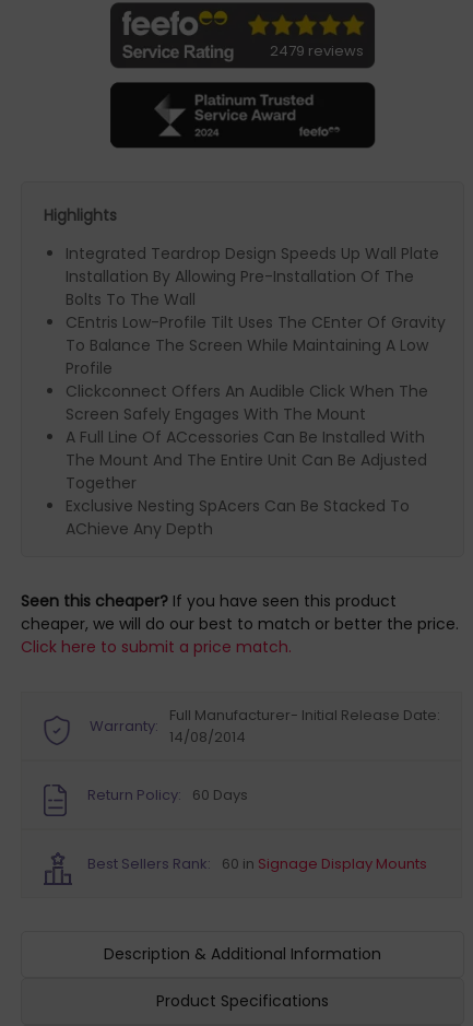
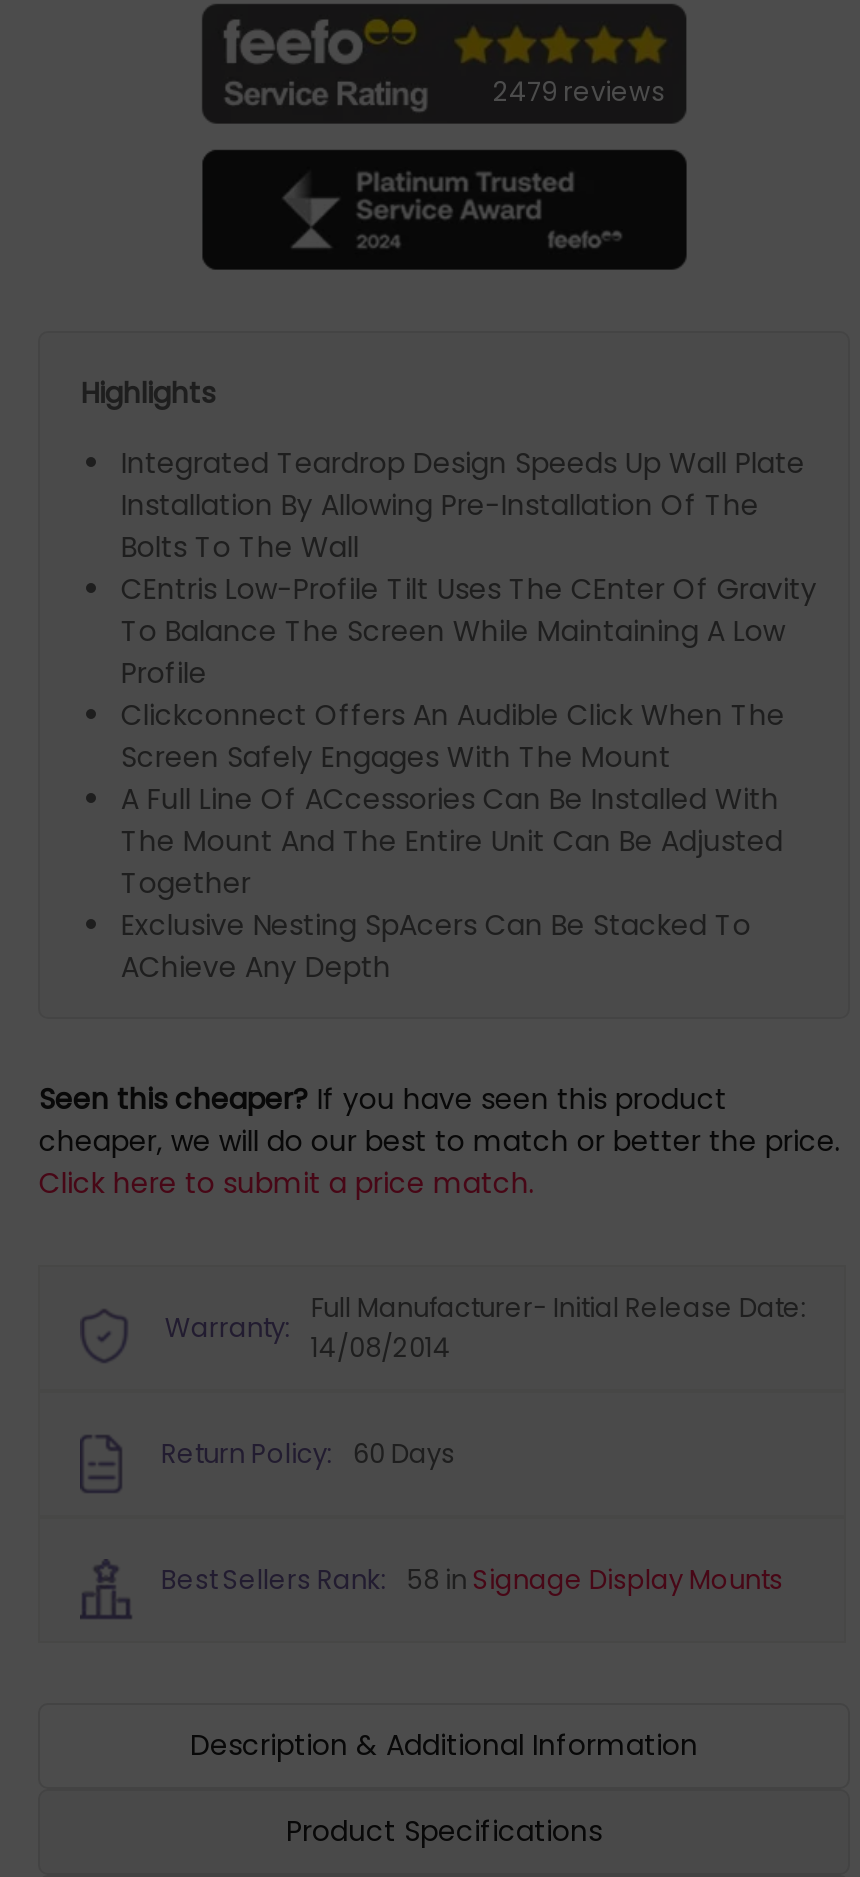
[88,853,428,874] Best Sellers Rank: 60 in Signage Display Mounts -> [161,1560,783,1598] Best Sellers Rank: 58 in Signage Display Mounts

